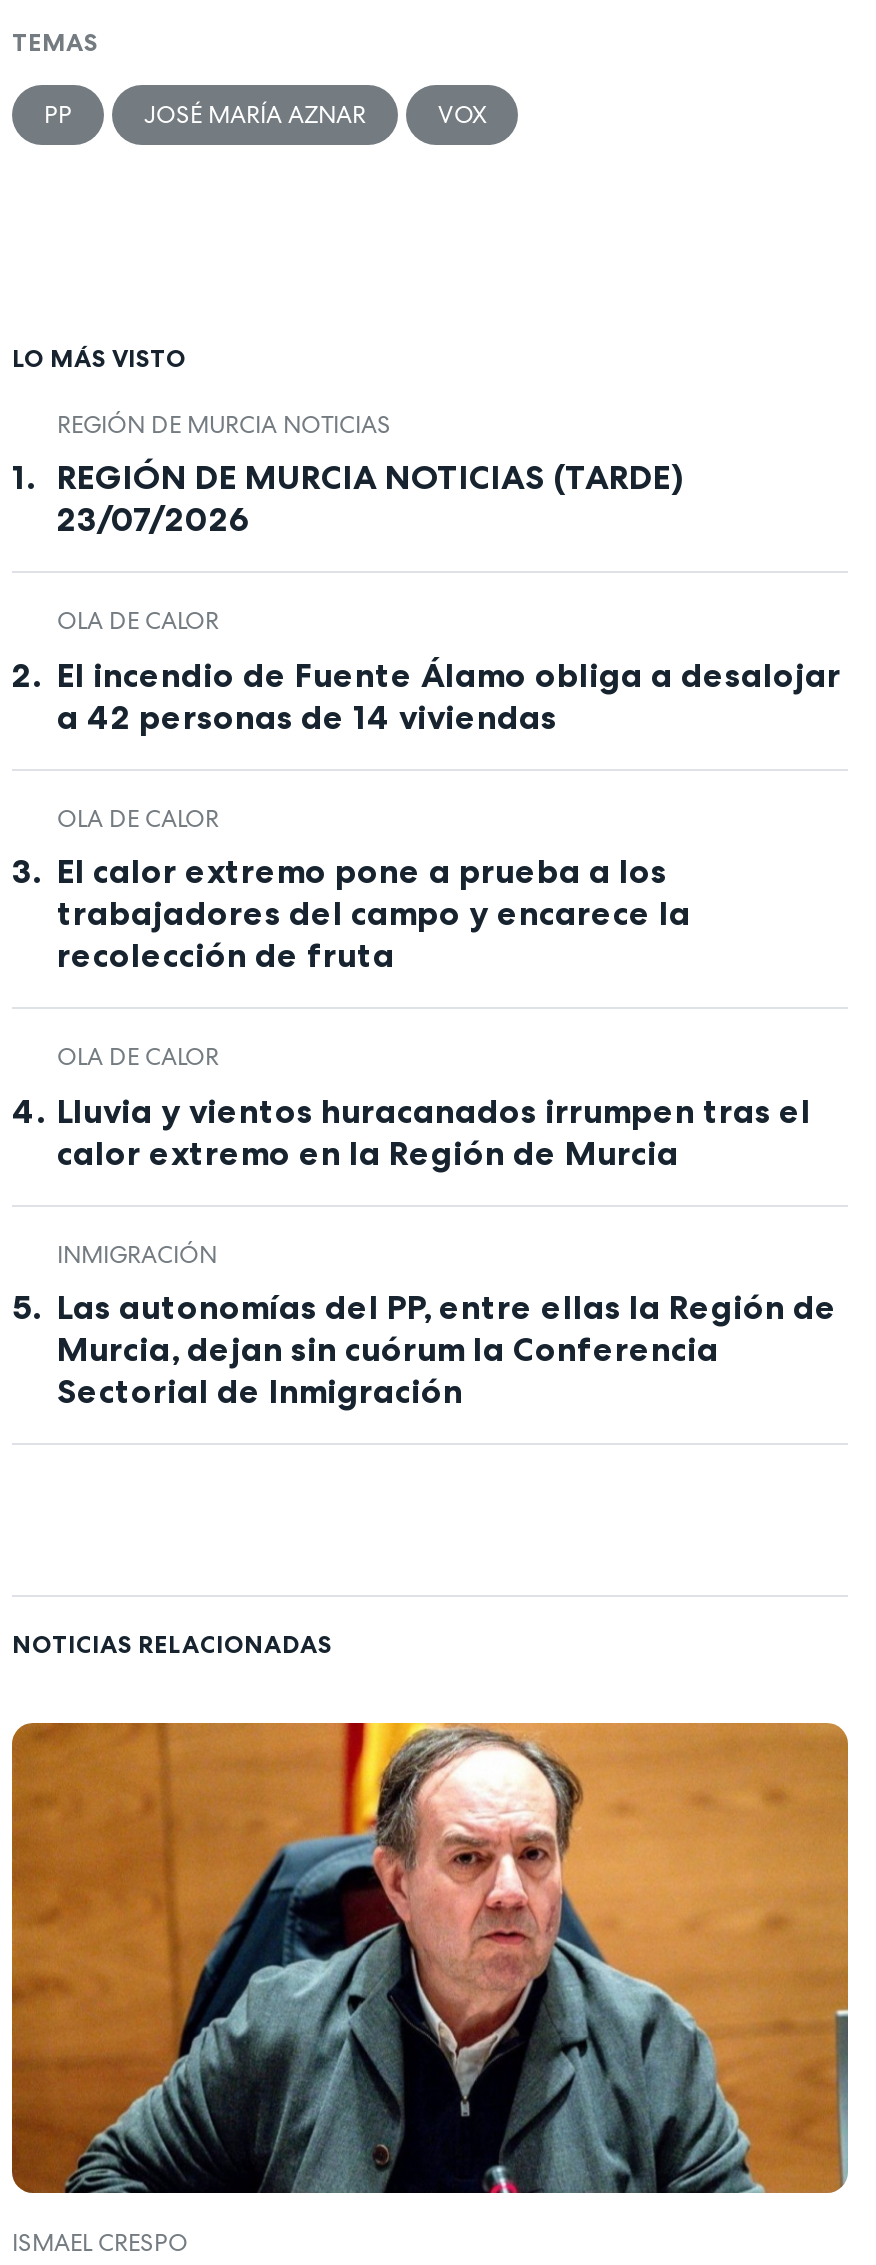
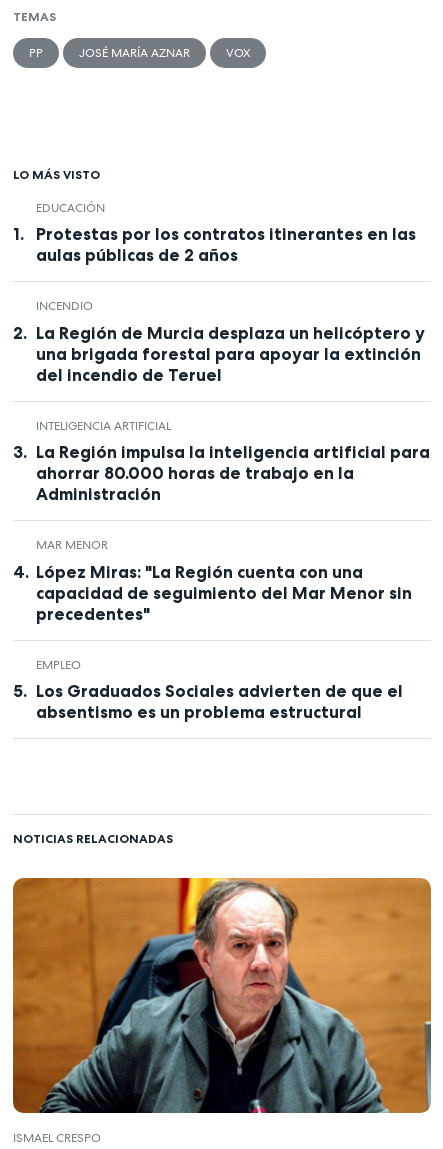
[57,409,683,540] REGIÓN DE MURCIA NOTICIAS | REGIÓN DE MURCIA NOTICIAS (TARDE) | 23/07/2026 -> [35,200,415,265] EDUCACIÓN | Protestas por los contratos itinerantes en las | aulas públicas de 2 años
[57,606,841,737] OLA DE CALOR | El incendio de Fuente Álamo obliga a desalojar | a 42 personas de 14 viviendas -> [35,298,424,385] INCENDIO | La Región de Murcia desplaza un helicóptero y | una brigada forestal para apoyar la extinción | del incendio de Teruel
[57,803,691,976] OLA DE CALOR | El calor extremo pone a prueba a los | trabajadores del campo y encarece la | recolección de fruta -> [35,418,429,504] INTELIGENCIA ARTIFICIAL | La Región impulsa la inteligencia artificial para | ahorrar 80.000 horas de trabajo en la | Administración
[57,1042,811,1173] OLA DE CALOR | Lluvia y vientos huracanados irrumpen tras el | calor extremo en la Región de Murcia -> [35,537,411,624] MAR MENOR | López Miras: "La Región cuenta con una | capacidad de seguimiento del Mar Menor sin | precedentes"
[57,1239,837,1412] INMIGRACIÓN | Las autonomías del PP, entre ellas la Región de | Murcia, dejan sin cuórum la Conferencia | Sectorial de Inmigración -> [35,657,402,722] EMPLEO | Los Graduados Sociales advierten de que el | absentismo es un problema estructural

